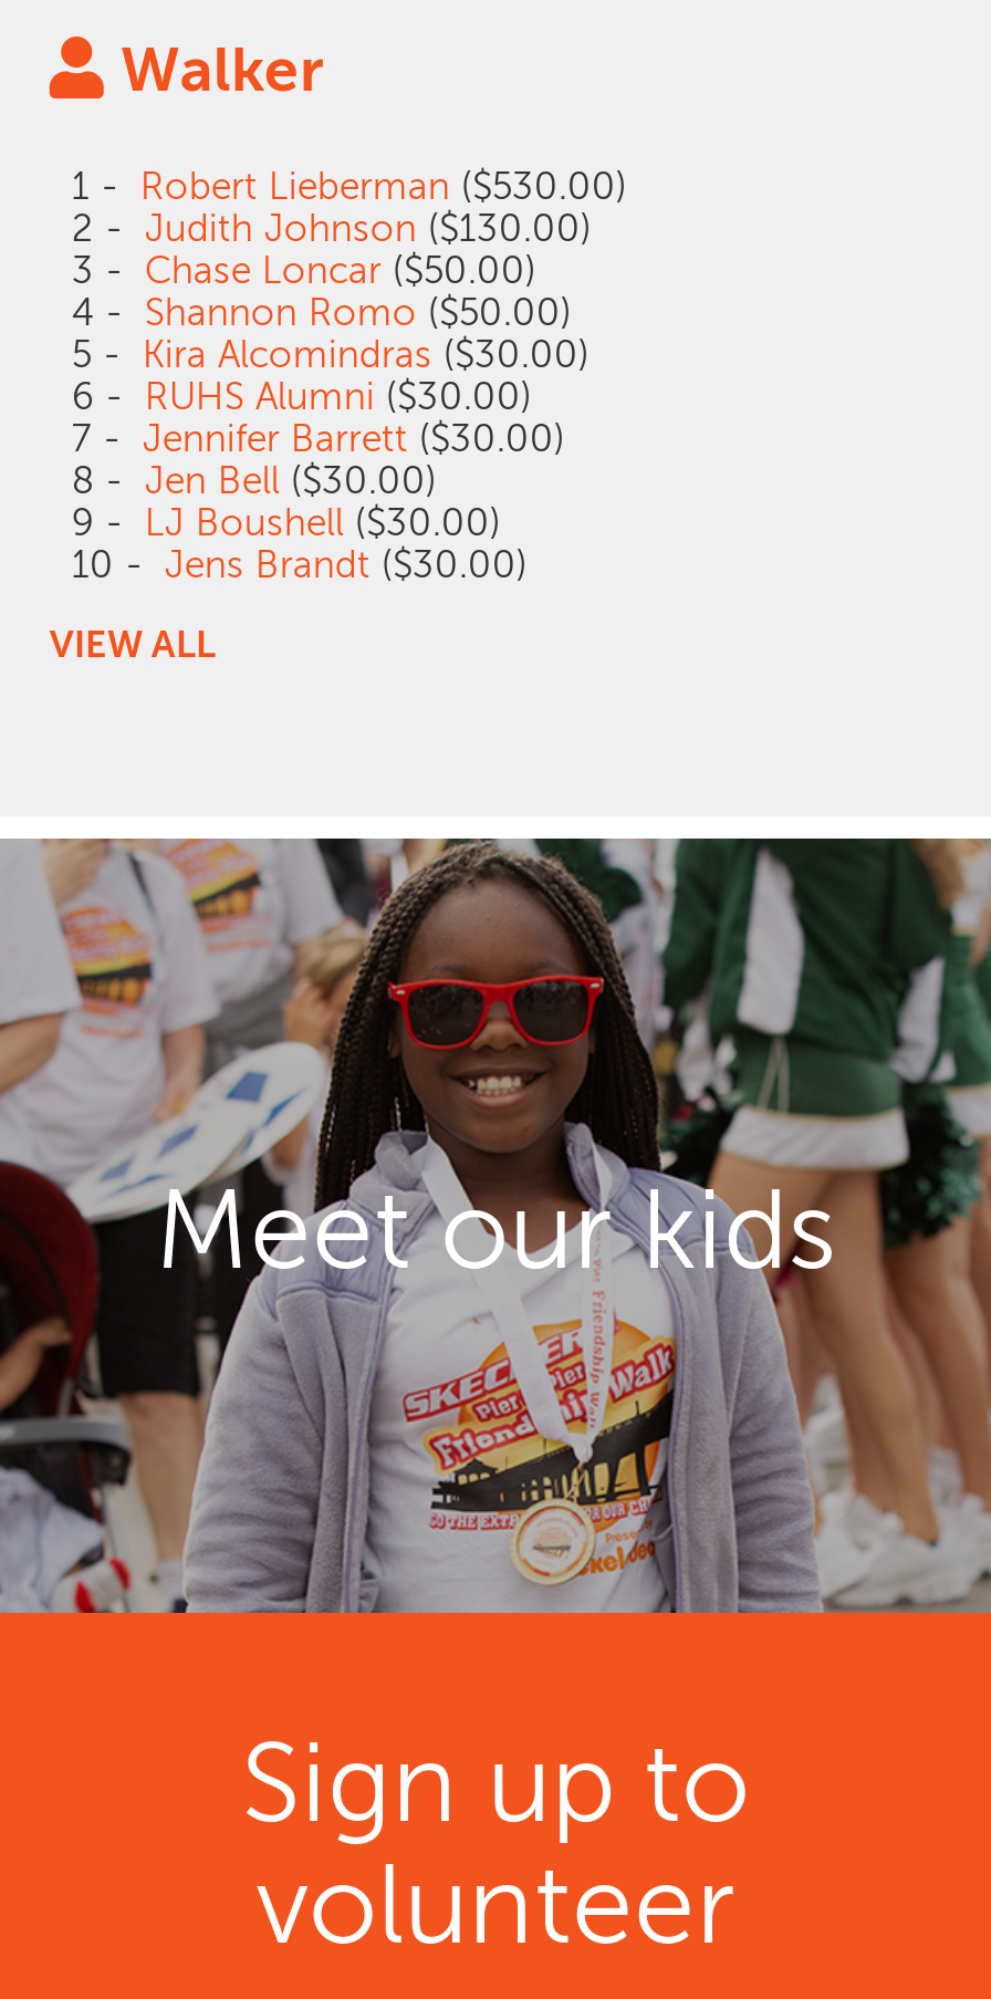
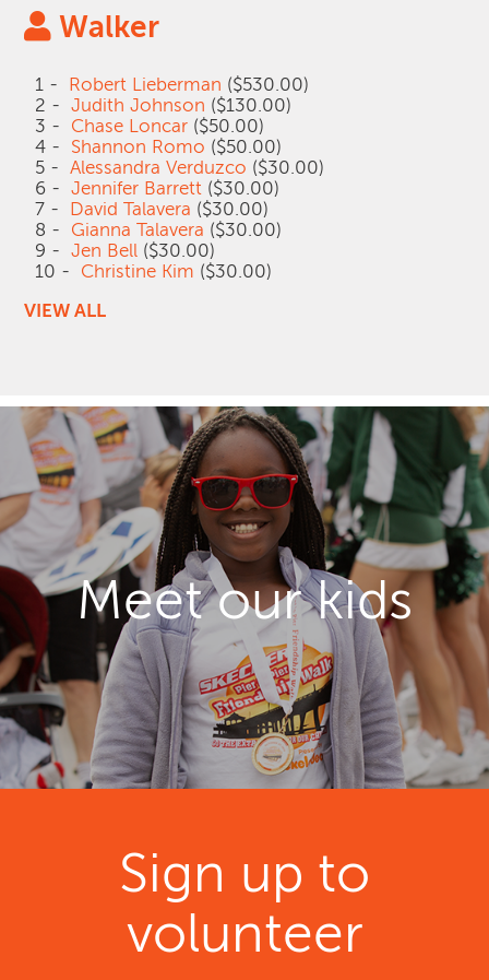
[50,334,589,586] 5 - Kira Alcomindras ($30.00) | 6 - RUHS Alumni ($30.00) | 7 - Jennifer Barrett ($30.00) | 8 - Jen Bell ($30.00) | 9 - LJ Boushell ($30.00) | 10 - Jens Brandt ($30.00) -> [24,157,325,282] 5 - Alessandra Verduzco ($30.00) | 6 - Jennifer Barrett ($30.00) | 7 - David Talavera ($30.00) | 8 - Gianna Talavera ($30.00) | 9 - Jen Bell ($30.00) | 10 - Christine Kim ($30.00)

